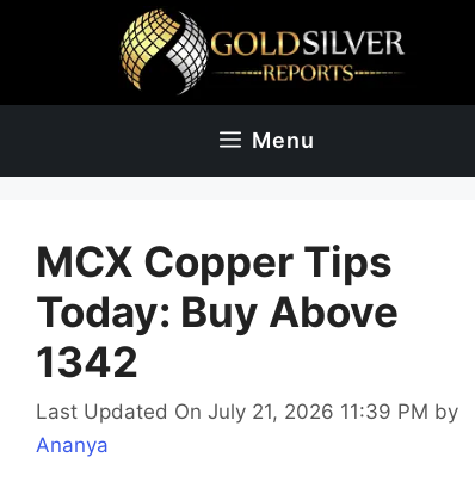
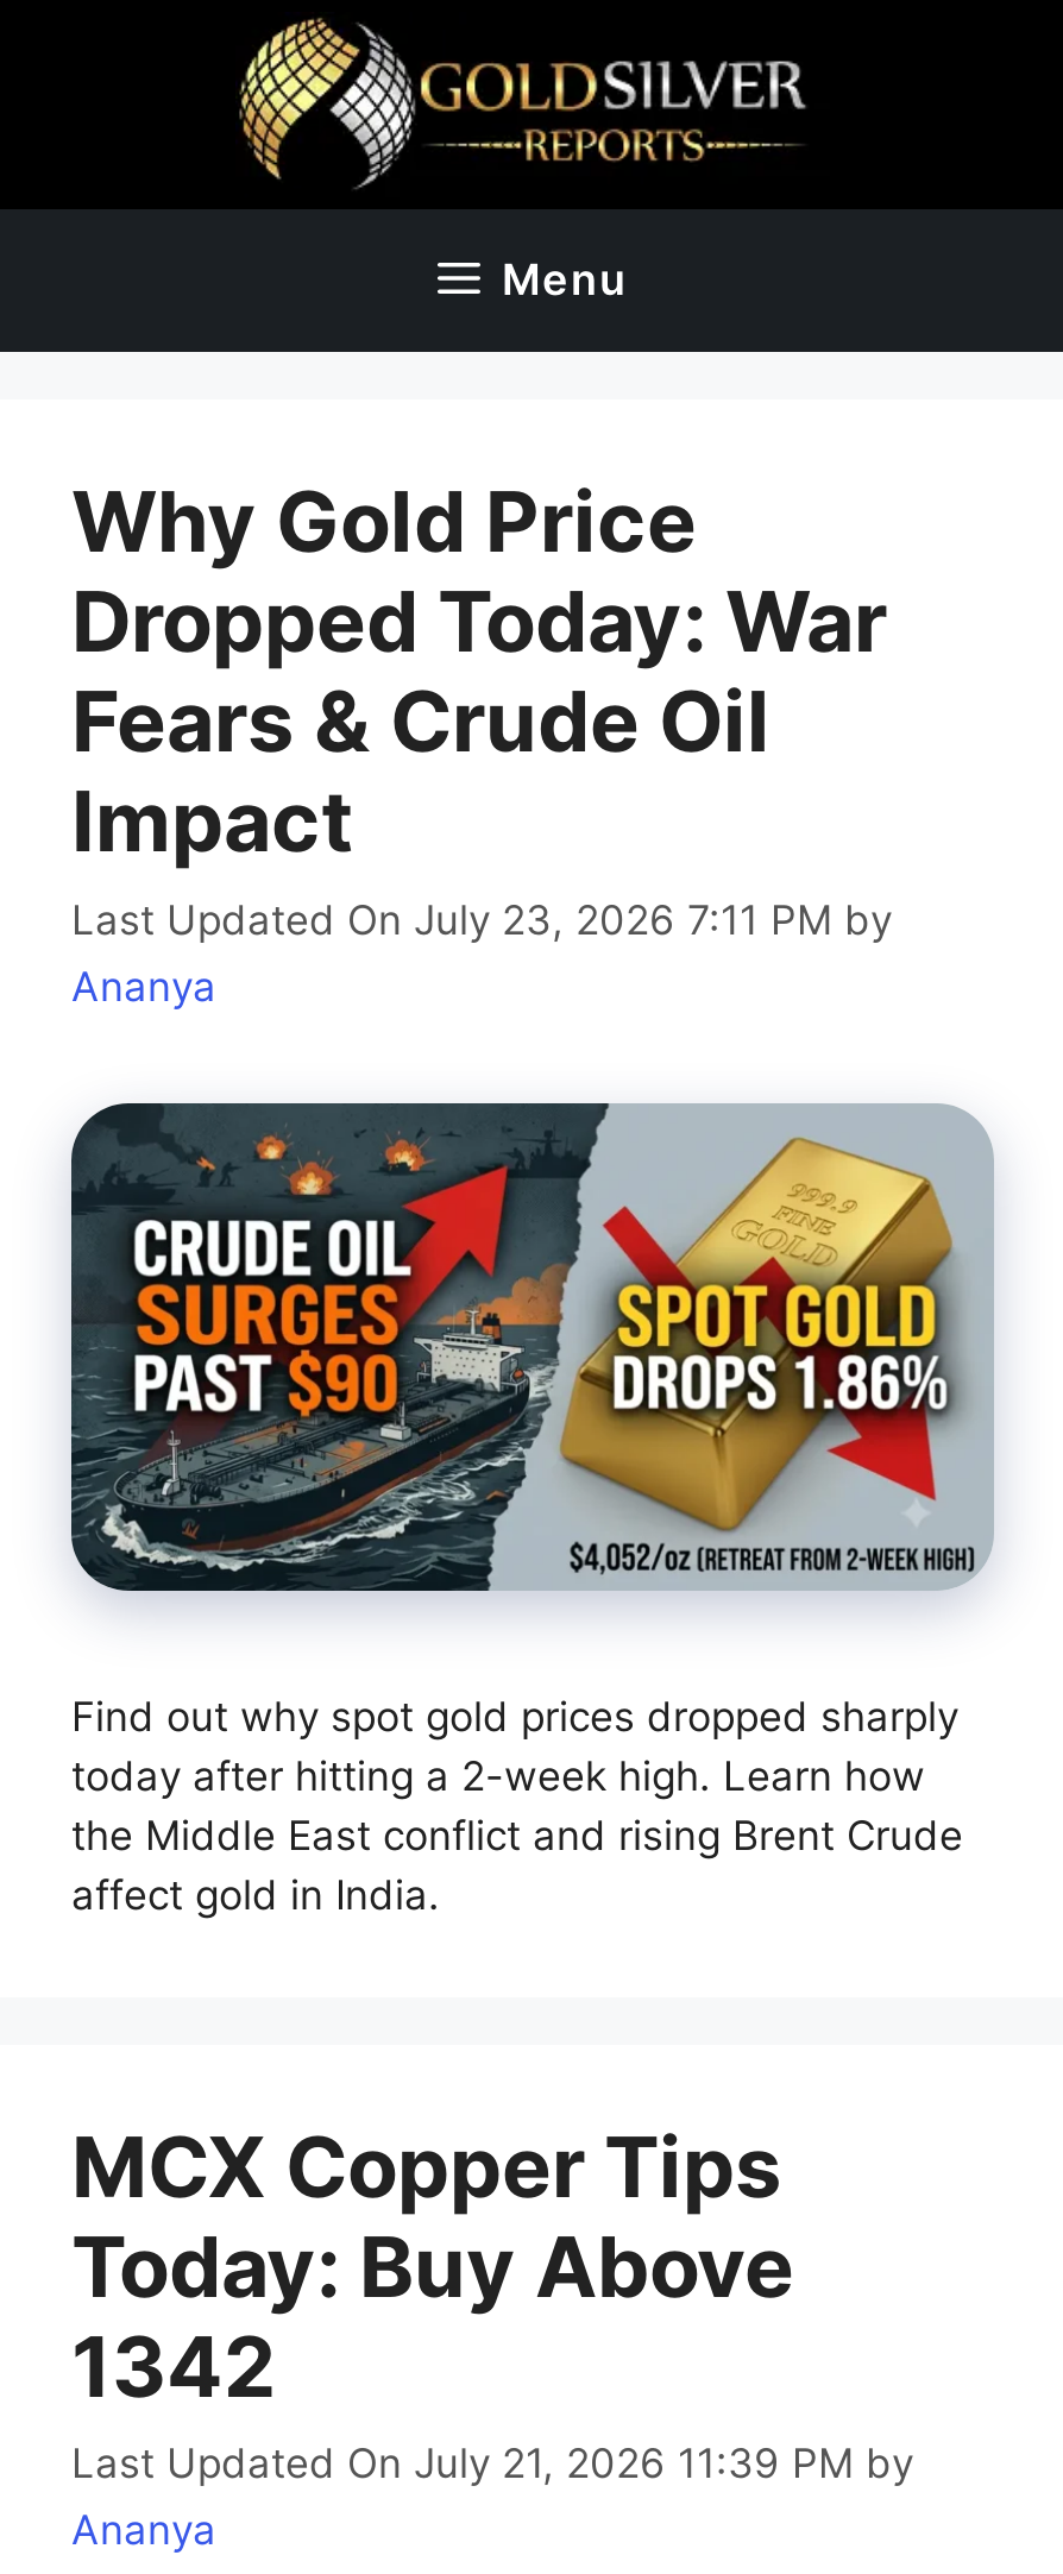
none -> [67,1099,996,1918] [image] | Find out why spot gold prices dropped sharply | today after hitting a 2-week high. Learn how | the Middle East conflict and rising Brent Crude | affect gold in India.
none -> [71,471,892,1010] Why Gold Price | Dropped Today: War | Fears & Crude Oil | Impact | Last Updated On July 23, 2026 7:11 PM by | Ananya

